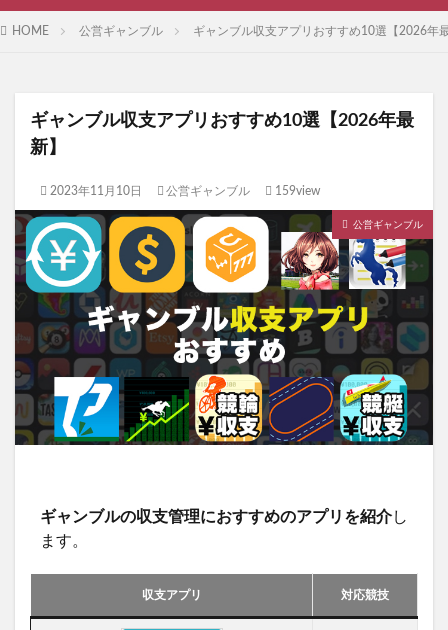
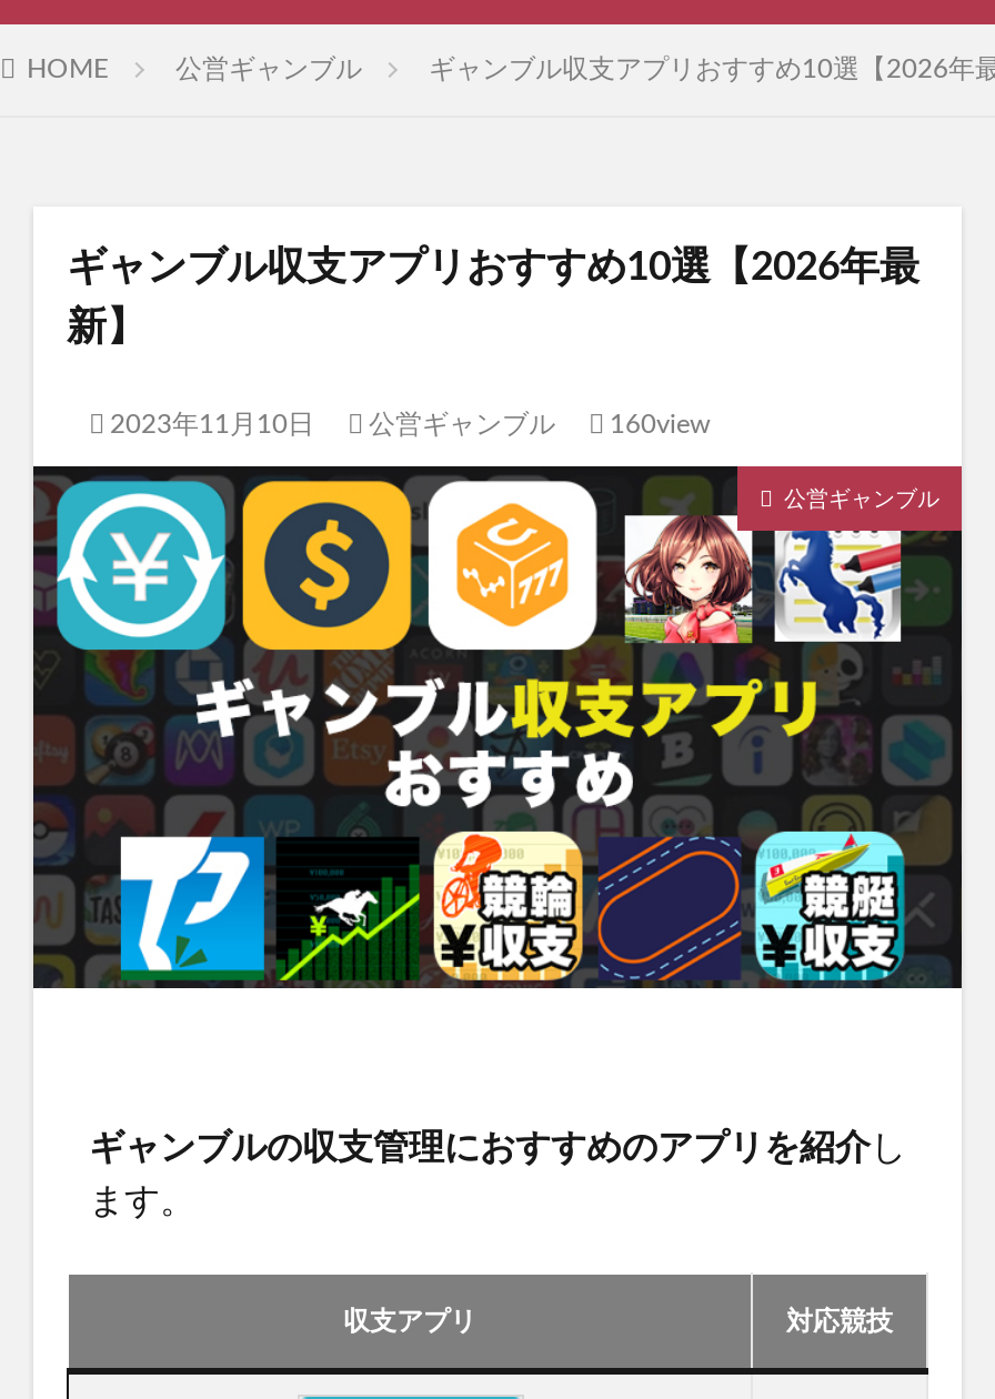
[274,185,319,197] 159view -> [610,411,710,437] 160view

